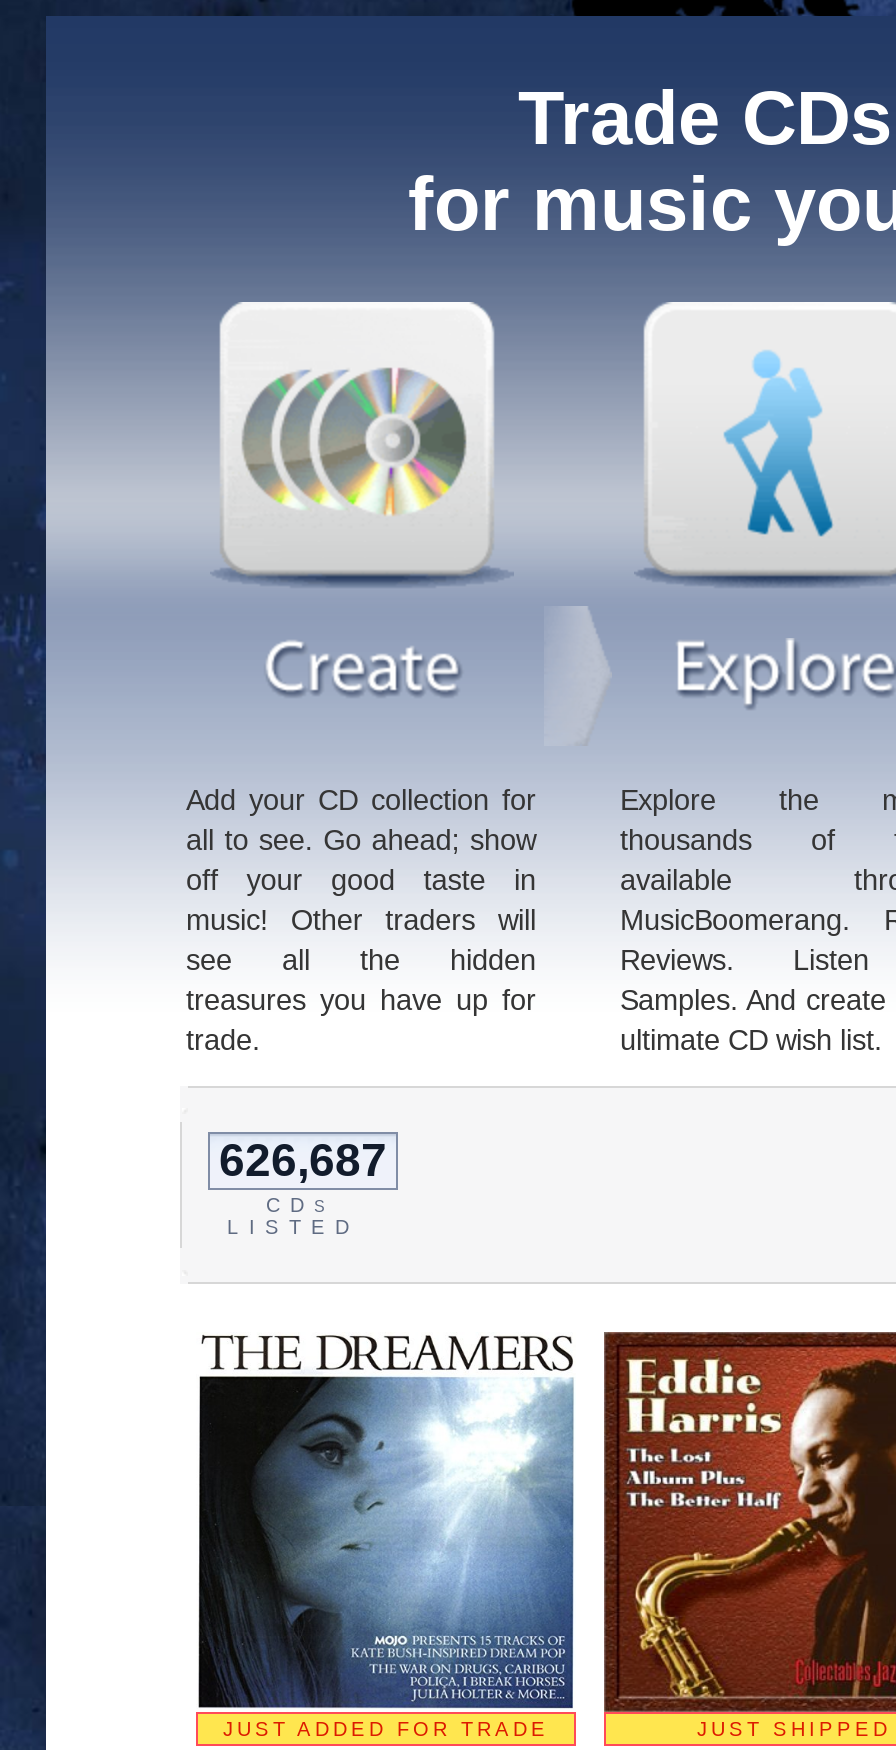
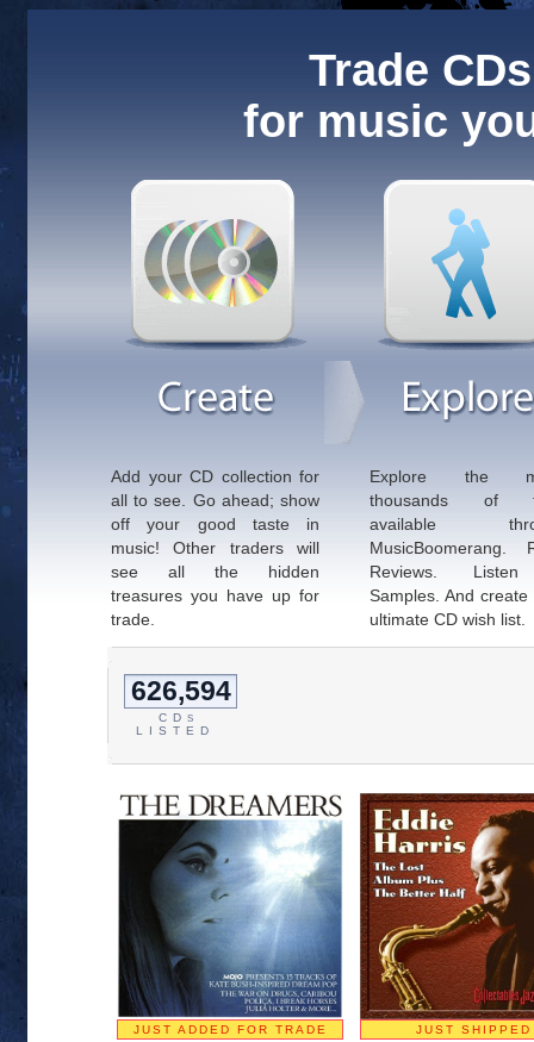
[219,1134,387,1186] 626,687 -> [131,675,231,706] 626,594

